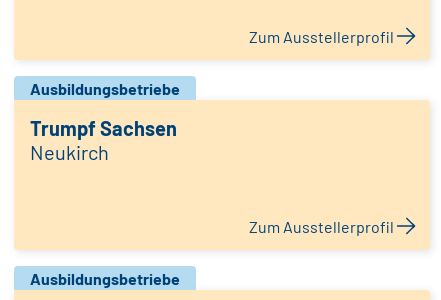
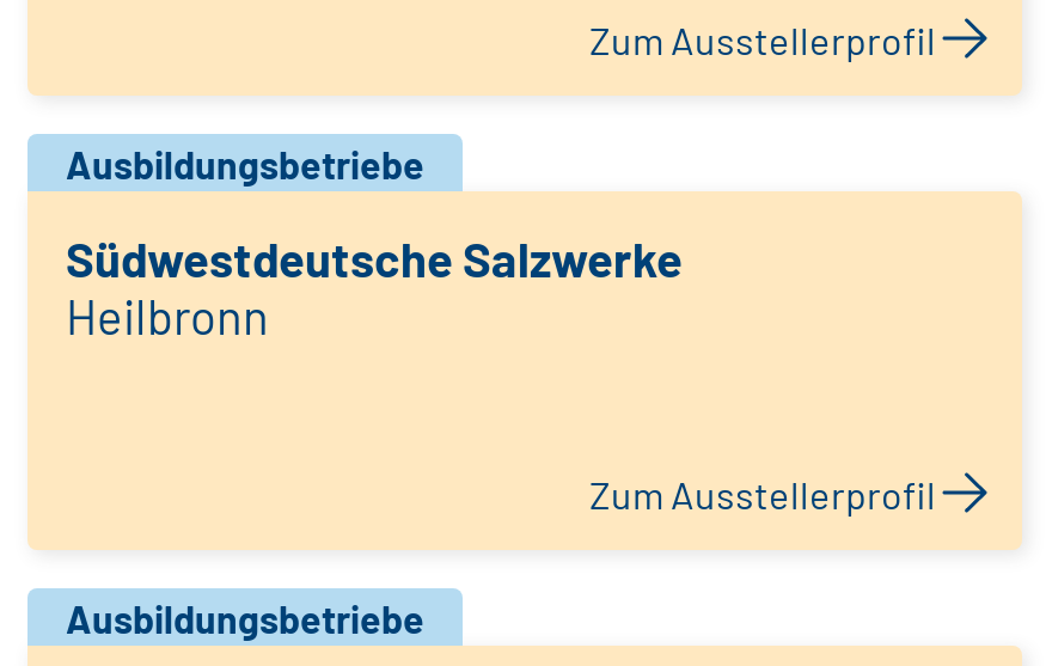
[30,116,177,164] Trumpf Sachsen | Neukirch -> [66,230,683,345] Südwestdeutsche Salzwerke | Heilbronn

